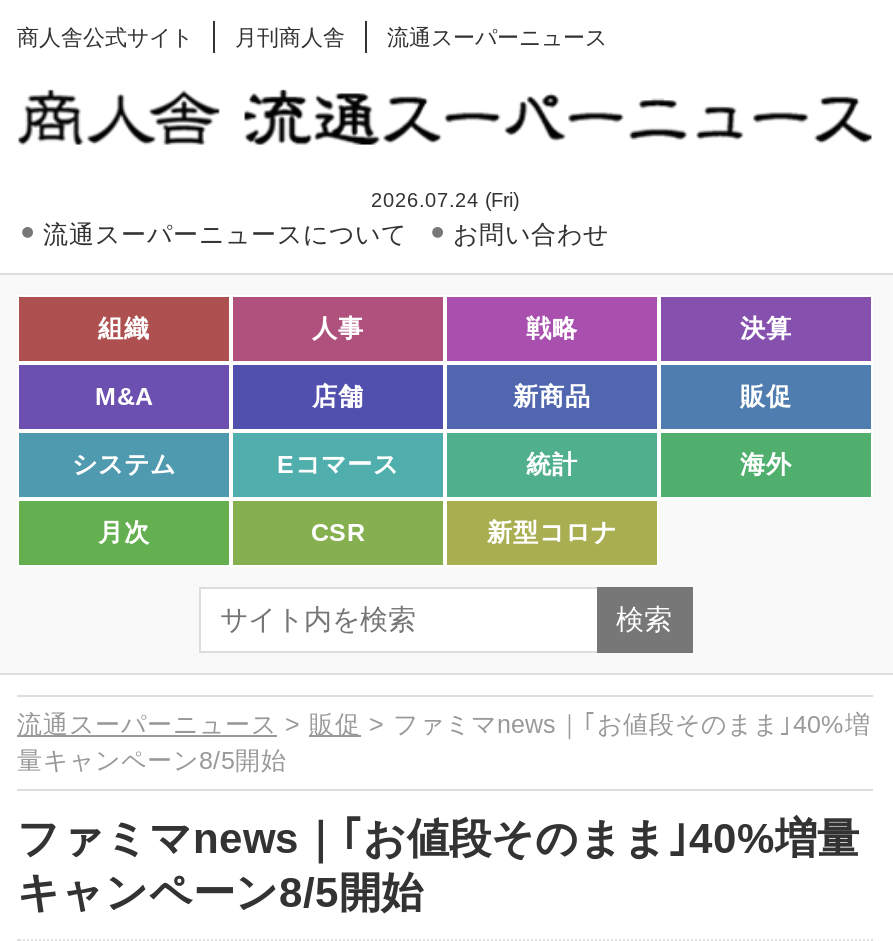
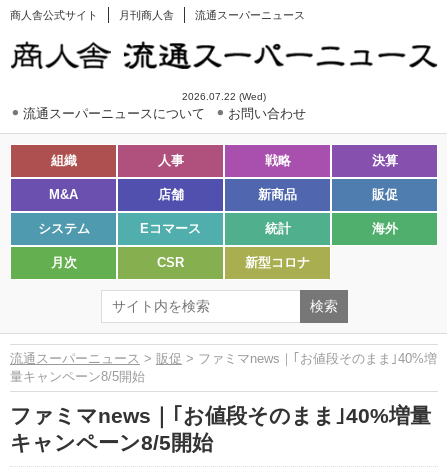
[371,189,519,211] 2026.07.24 (Fri) -> [182,91,266,102] 2026.07.22 (Wed)

